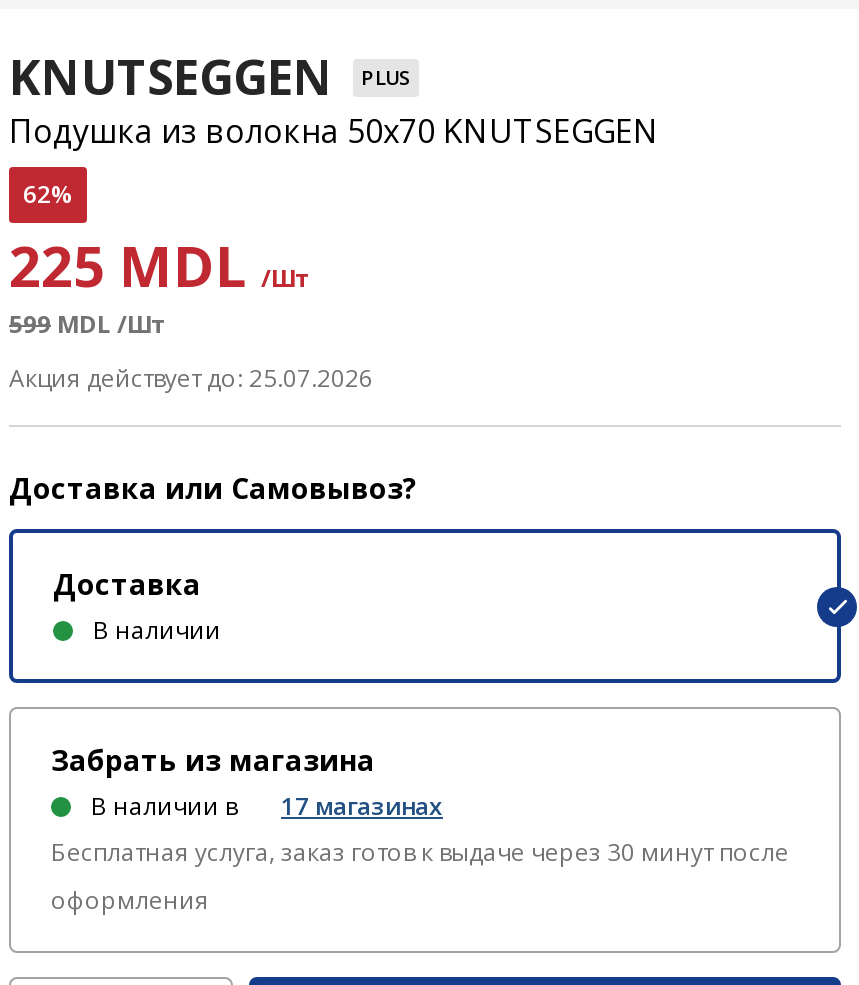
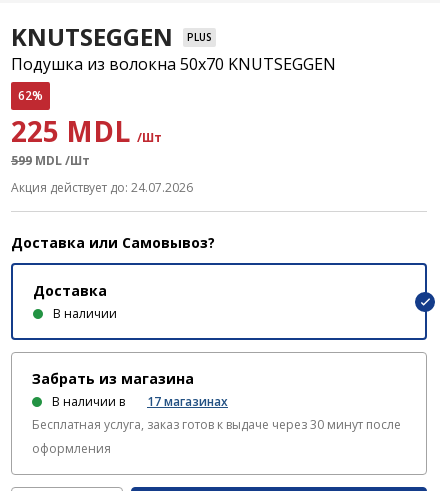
[9,361,373,395] Акция действует до: 25.07.2026 -> [11,179,193,196] Акция действует до: 24.07.2026

